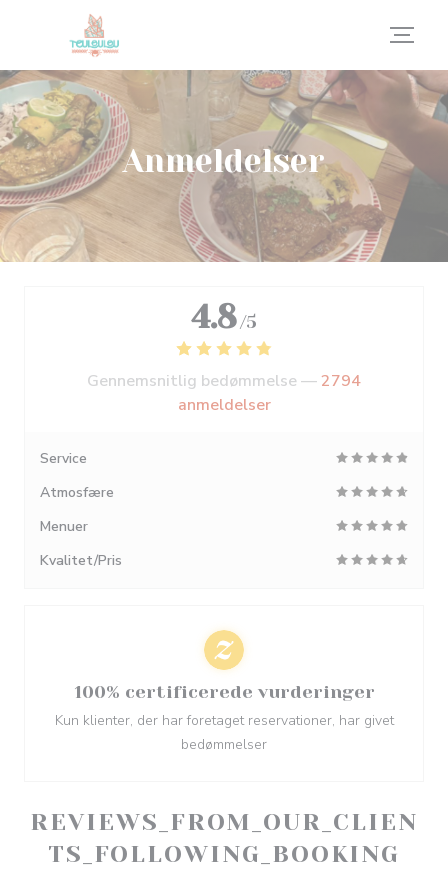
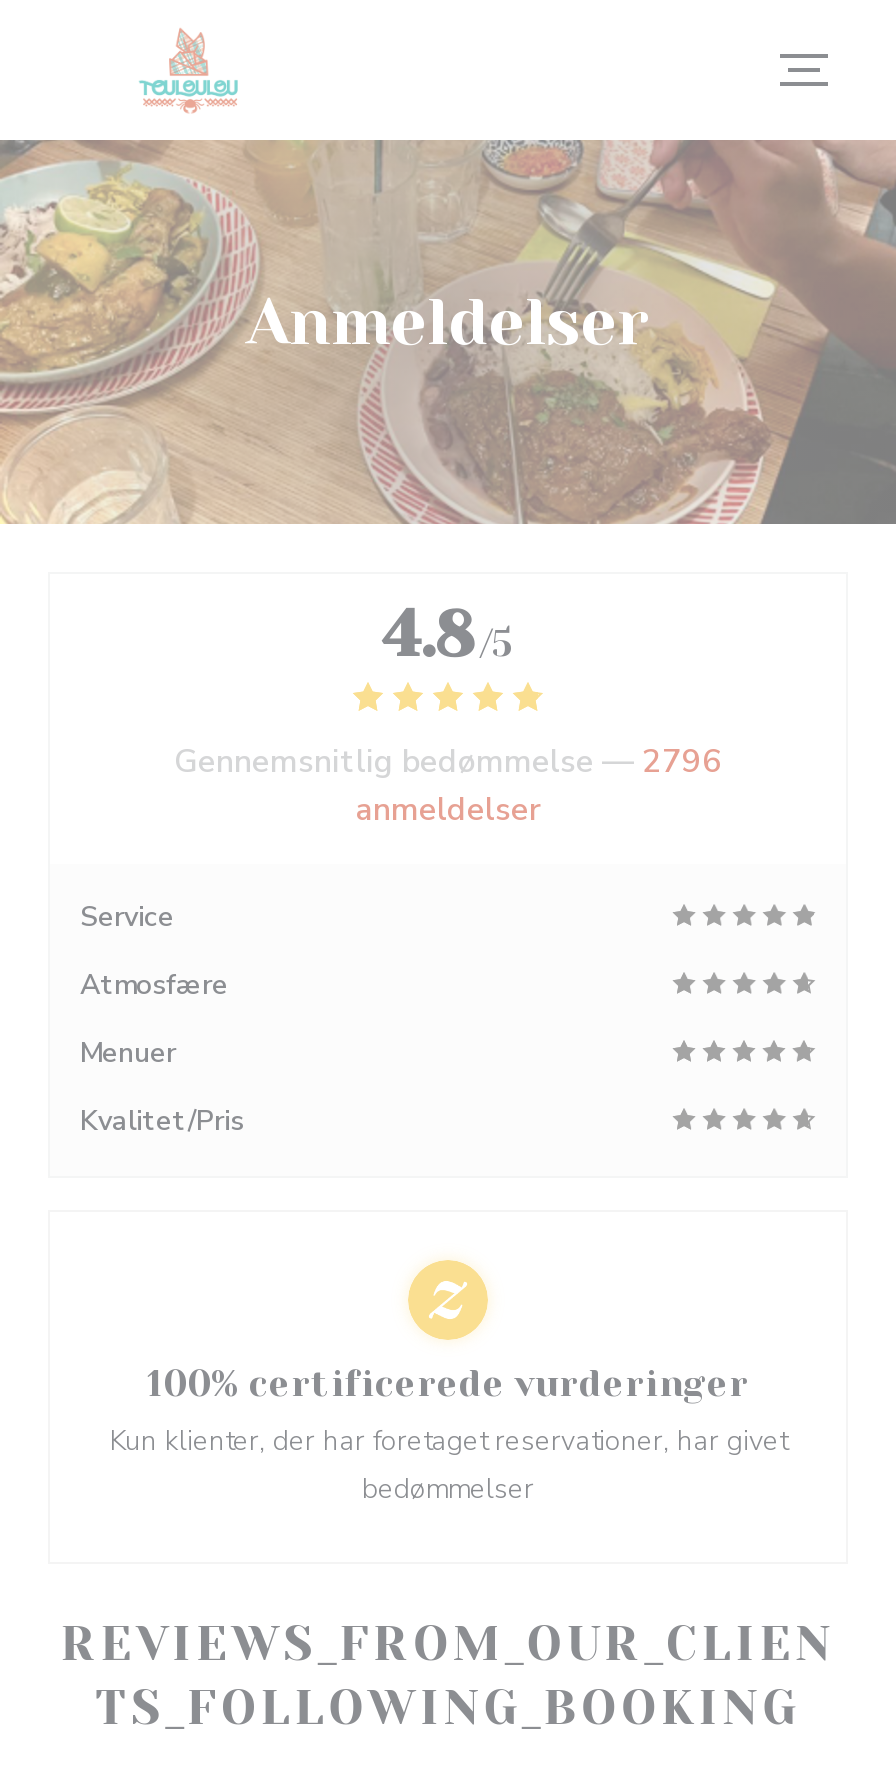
[87,370,361,392] Gennemsnitlig bedømmelse — 2794 -> [174,740,722,784] Gennemsnitlig bedømmelse — 2796

